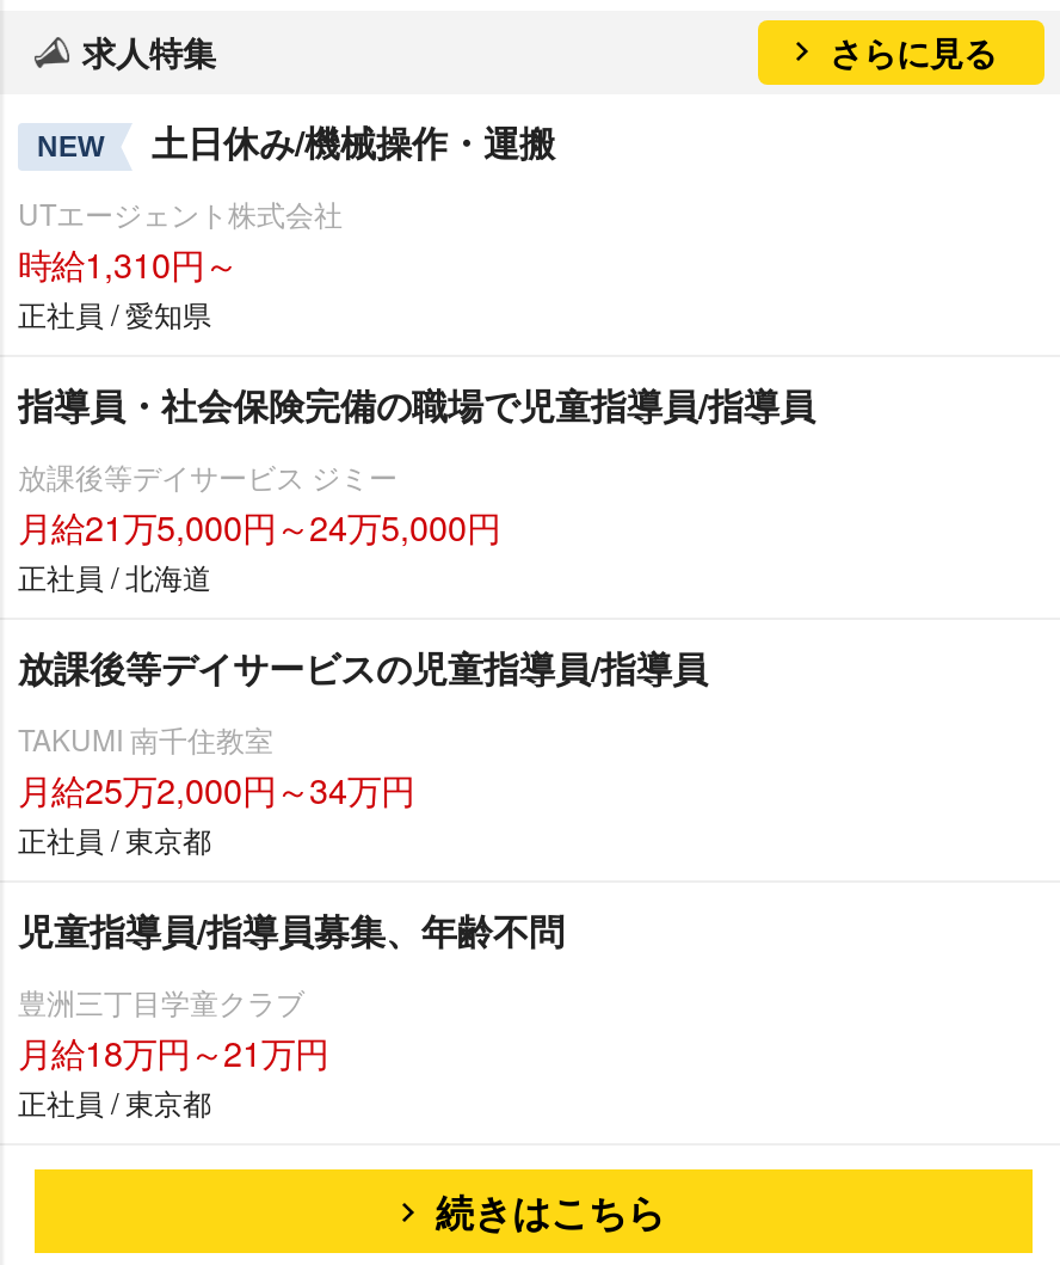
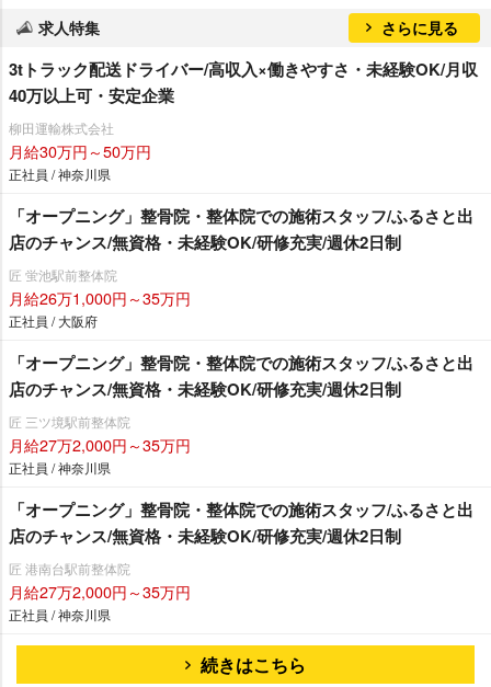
[37,116,555,168] NEW | 土日休み/機械操作・運搬 -> [9,57,478,107] 3tトラック配送ドライバー/高収入×働きやすさ・未経験OK/月収 | 40万以上可・安定企業
[18,192,343,333] UTエージェント株式会社 | 時給1,310円～ | 正社員 / 愛知県 -> [9,118,151,183] 柳田運輸株式会社 | 月給30万円～50万円 | 正社員 / 神奈川県
[18,379,815,431] 指導員・社会保険完備の職場で児童指導員/指導員 -> [9,204,473,254] 「オープニング」整骨院・整体院での施術スタッフ/ふるさと出 | 店のチャンス/無資格・未経験OK/研修充実/週休2日制
[18,455,500,596] 放課後等デイサービス ジミー | 月給21万5,000円～24万5,000円 | 正社員 / 北海道 -> [9,265,191,330] 匠 蛍池駅前整体院 | 月給26万1,000円～35万円 | 正社員 / 大阪府
[18,641,708,694] 放課後等デイサービスの児童指導員/指導員 -> [9,351,473,401] 「オープニング」整骨院・整体院での施術スタッフ/ふるさと出 | 店のチャンス/無資格・未経験OK/研修充実/週休2日制
[18,718,414,859] TAKUMI 南千住教室 | 月給25万2,000円～34万円 | 正社員 / 東京都 -> [9,412,191,477] 匠 三ツ境駅前整体院 | 月給27万2,000円～35万円 | 正社員 / 神奈川県
[18,904,565,957] 児童指導員/指導員募集、年齢不問 -> [9,497,473,548] 「オープニング」整骨院・整体院での施術スタッフ/ふるさと出 | 店のチャンス/無資格・未経験OK/研修充実/週休2日制
[18,981,328,1122] 豊洲三丁目学童クラブ | 月給18万円～21万円 | 正社員 / 東京都 -> [9,559,191,623] 匠 港南台駅前整体院 | 月給27万2,000円～35万円 | 正社員 / 神奈川県

